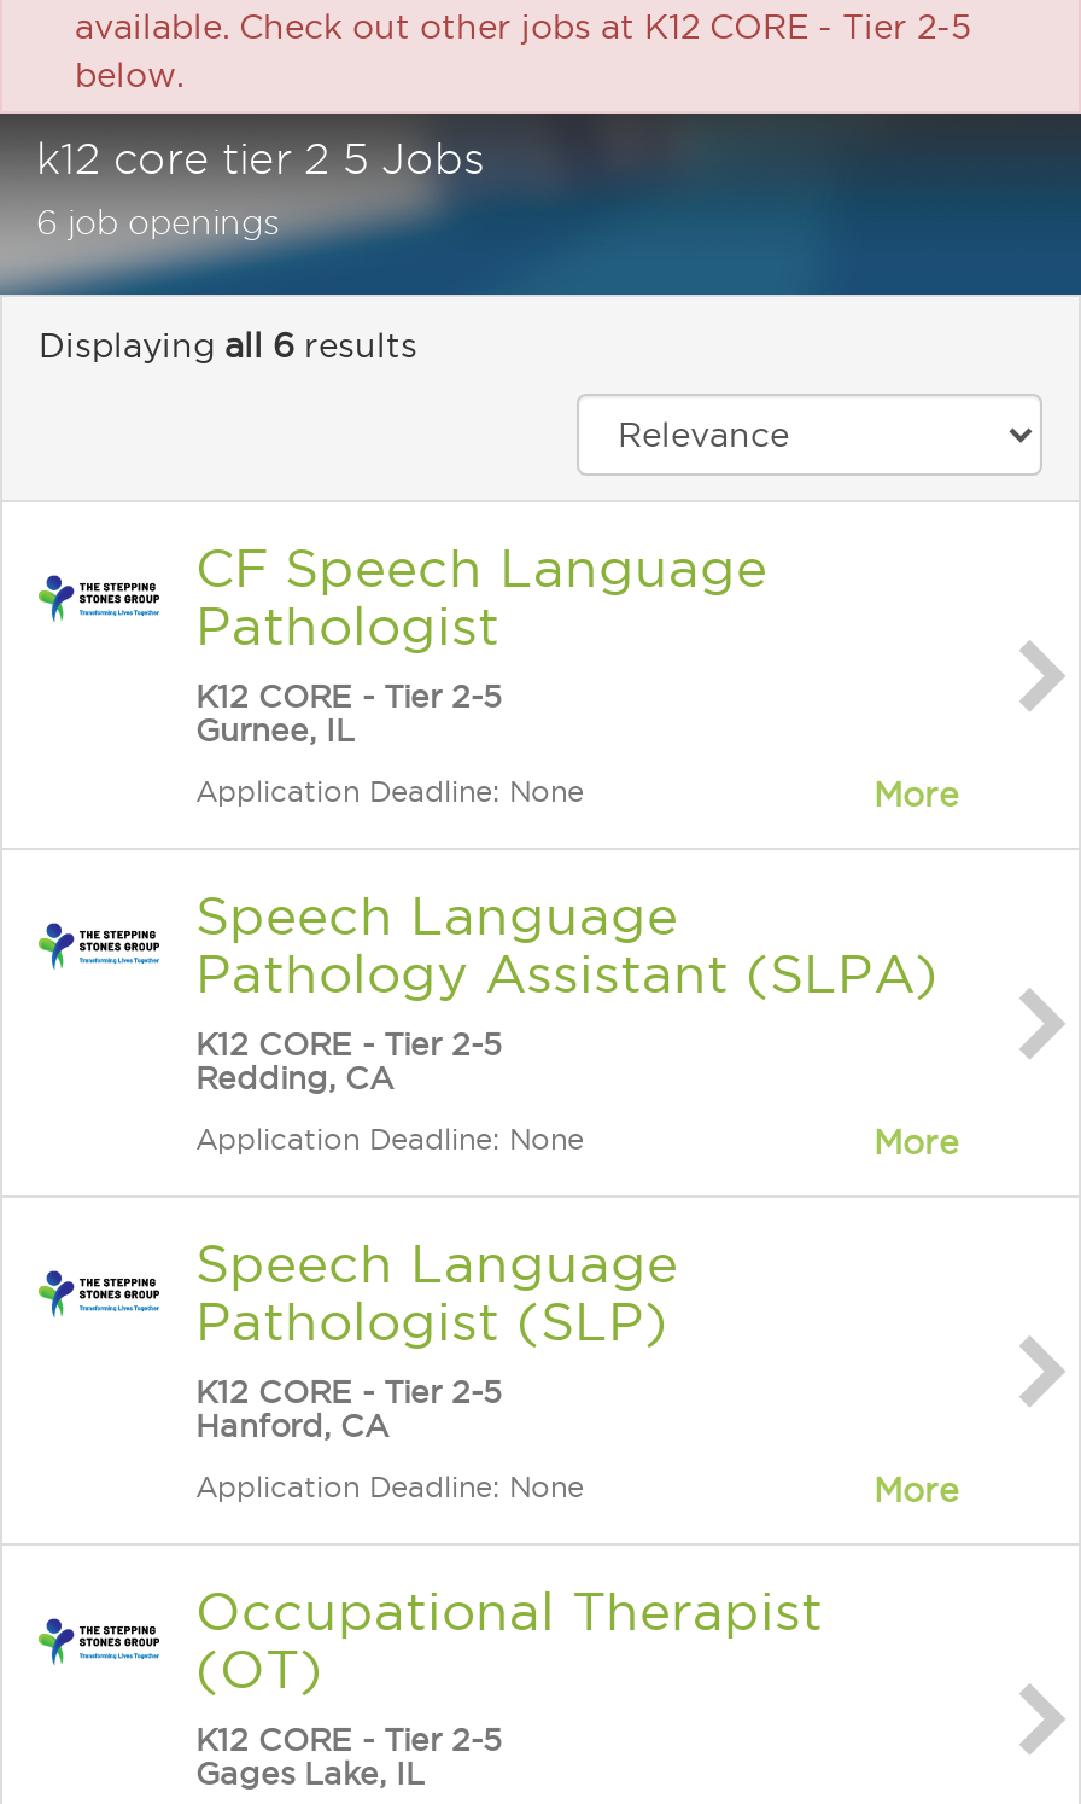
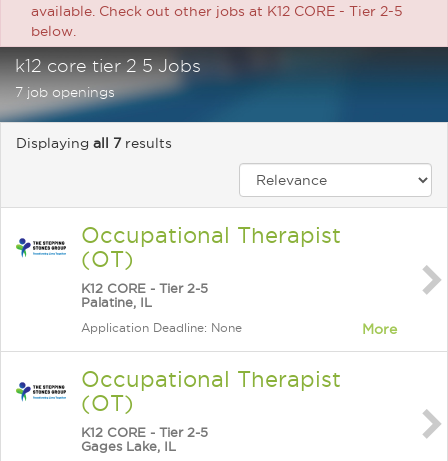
[36,203,280,241] 6 job openings -> [15,84,115,100] 7 job openings
[39,326,417,365] Displaying all 6 results -> [16,135,172,151] Displaying all 7 results
[195,539,767,654] CF Speech Language | Pathologist -> [81,223,341,271] Occupational Therapist | (OT)
[195,712,958,1442] Gurnee, IL | Application Deadline: None | More | Speech Language | Pathology Assistant (SLPA) | K12 CORE - Tier 2-5 | Redding, CA | Application Deadline: None | More | Speech Language | Pathologist (SLP) | K12 CORE - Tier 2-5 | Hanford, CA -> [81,295,152,309] Palatine, IL

